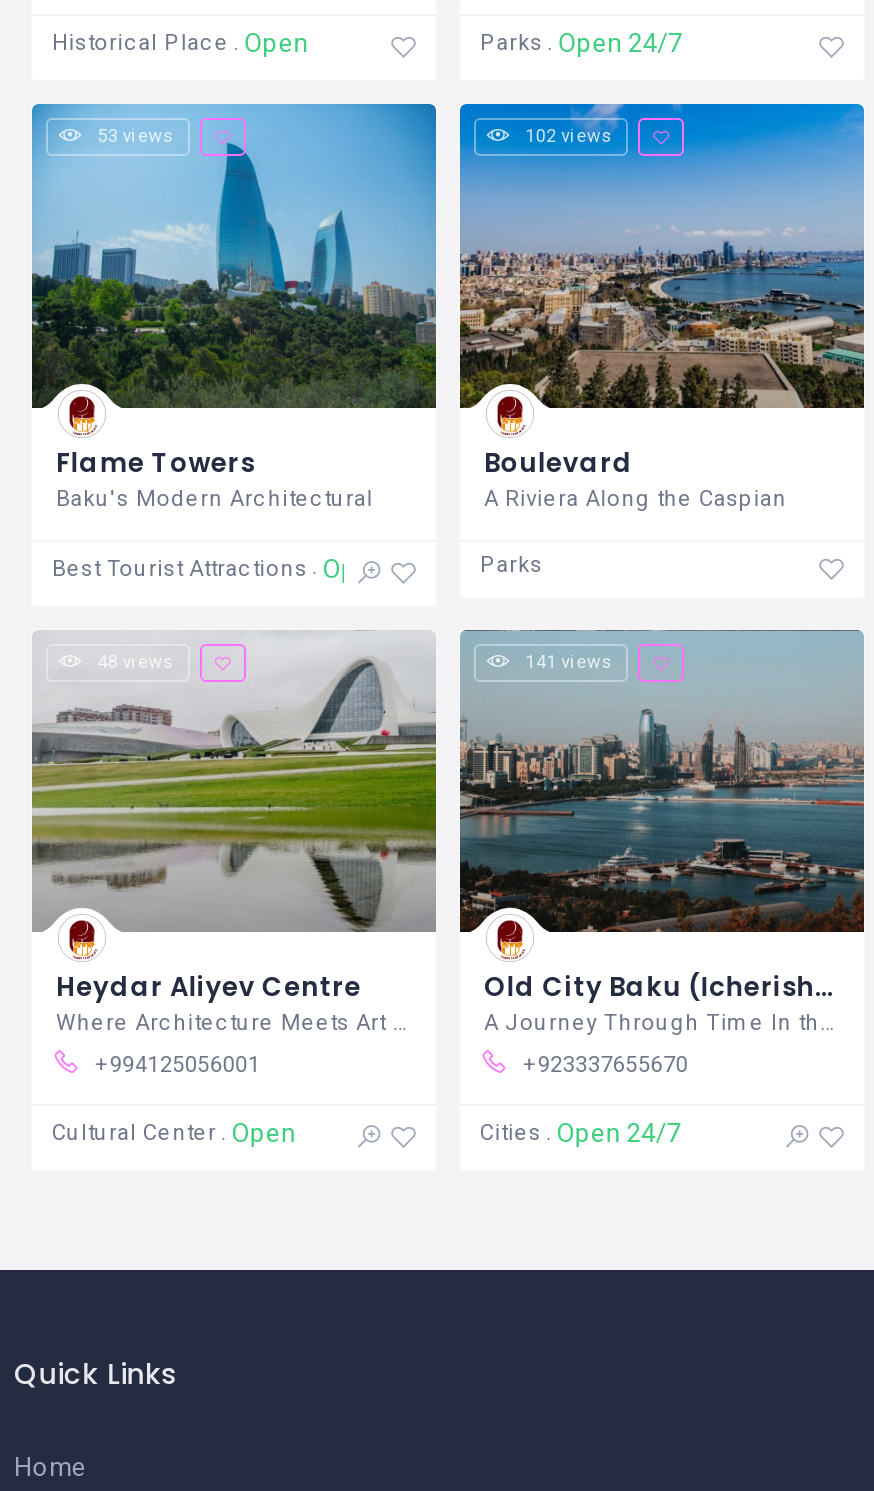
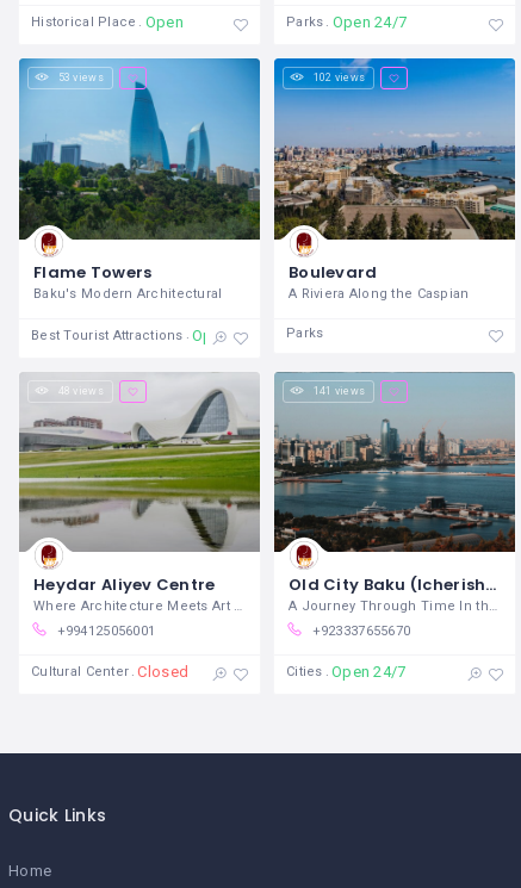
[52,1118,295,1148] Cultural Center Open -> [31,663,189,681] Cultural Center Closed

